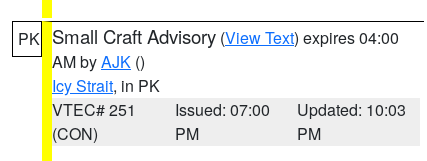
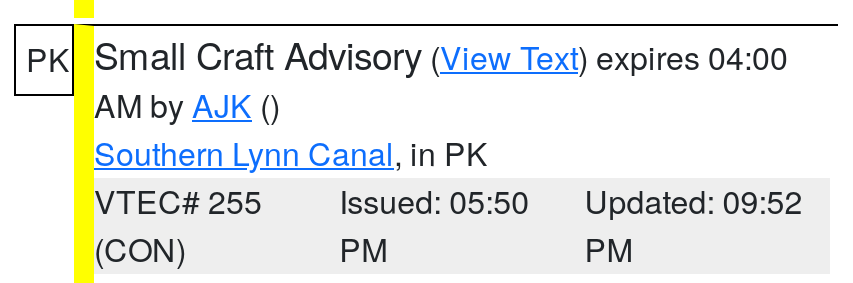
[52,74,160,121] Icy Strait, in PK | VTEC# 251 -> [94,130,488,224] Southern Lynn Canal, in PK | VTEC# 255
[175,98,270,121] Issued: 07:00 -> [339,178,529,224] Issued: 05:50
[297,98,406,121] Updated: 10:03 -> [584,178,802,224] Updated: 09:52

